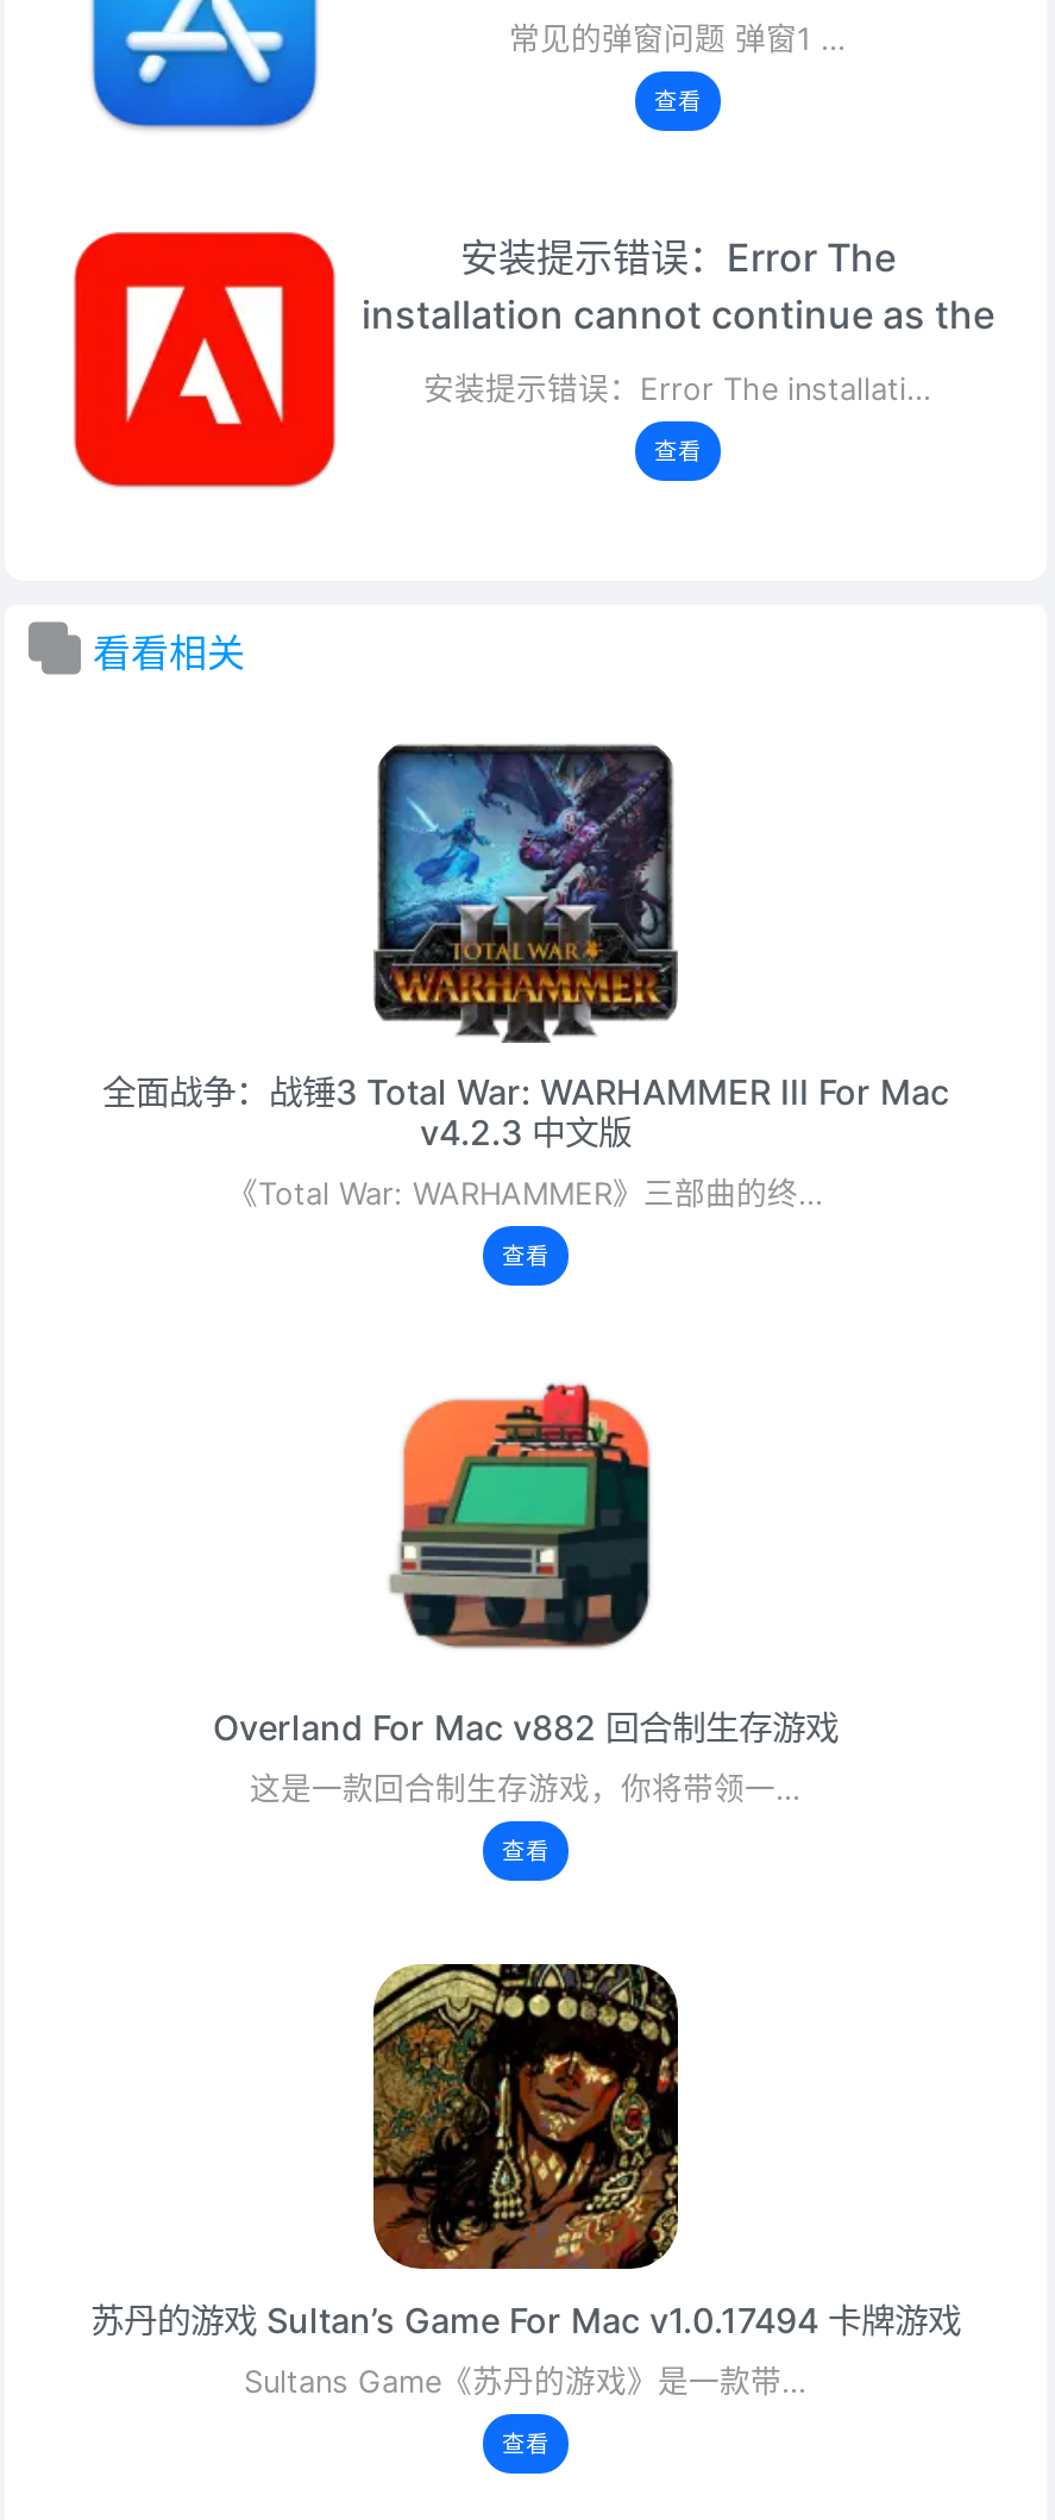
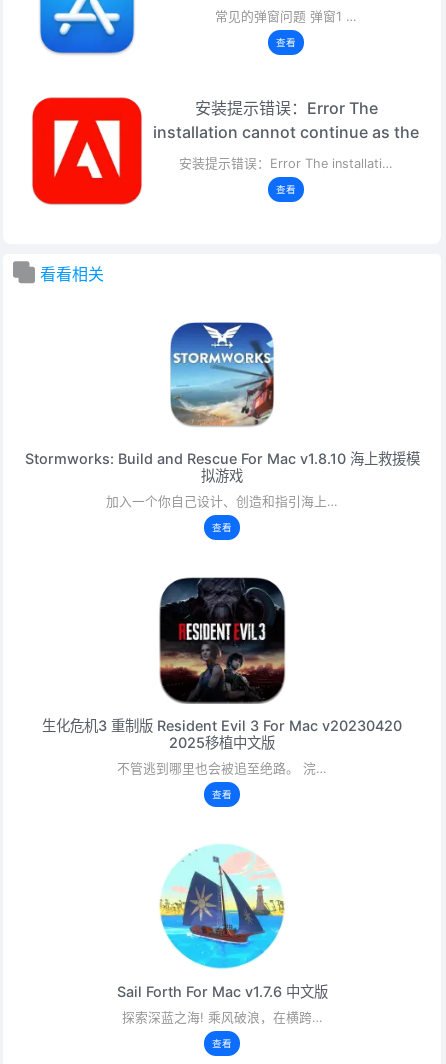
[102,743,949,1153] [image] | 全面战争：战锤3 Total War: WARHAMMER III For Mac | v4.2.3 中文版 -> [24,313,419,484] [image] | Stormworks: Build and Rescue For Mac v1.8.10 海上救援模 | 拟游戏
[227,1177,824,1213] 《Total War: WARHAMMER》三部曲的终… -> [106,494,338,509] 加入一个你自己设计、创造和指引海上…
[213,1376,839,1747] [image] | Overland For Mac v882 回合制生存游戏 -> [42,576,402,751] [image] | 生化危机3 重制版 Resident Evil 3 For Mac v20230420 | 2025移植中文版
[250,1771,802,1806] 这是一款回合制生存游戏，你将带领一… -> [117,761,327,776] 不管逃到哪里也会被追至绝路。 浣…
[90,1962,961,2341] [image] | 苏丹的游戏 Sultan’s Game For Mac v1.0.17494 卡牌游戏 -> [116,842,327,1000] [image] | Sail Forth For Mac v1.7.6 中文版
[244,2365,808,2400] Sultans Game《苏丹的游戏》是一款带… -> [121,1010,322,1025] 探索深蓝之海! 乘风破浪，在横跨…

